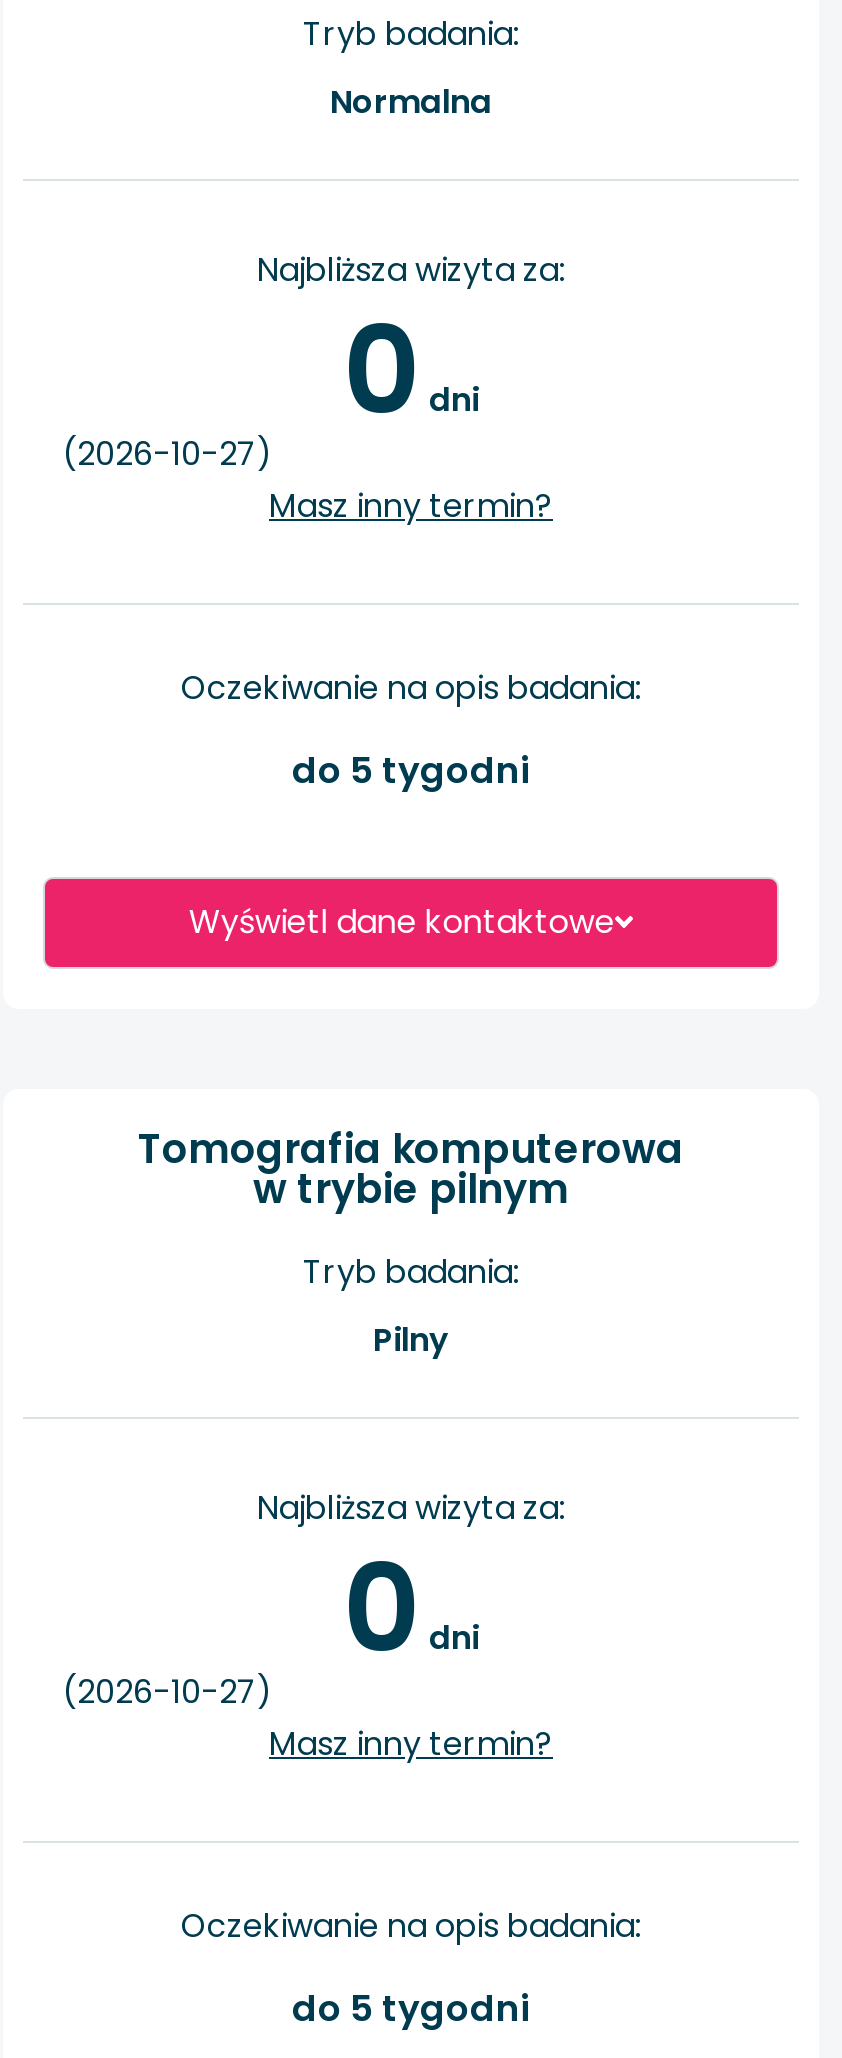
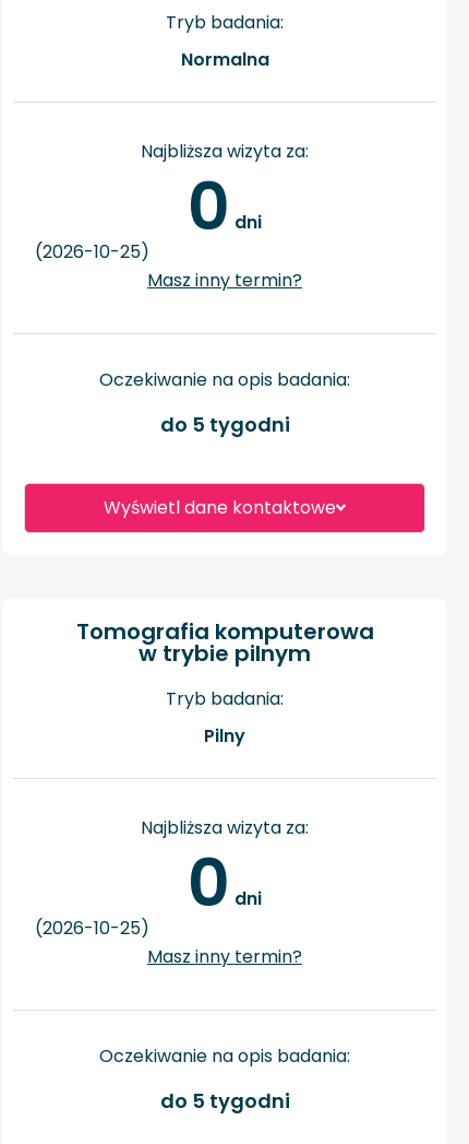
[63,432,273,478] (2026-10-27) -> [35,240,149,265] (2026-10-25)
[63,1669,273,1715] (2026-10-27) -> [35,916,149,941] (2026-10-25)

